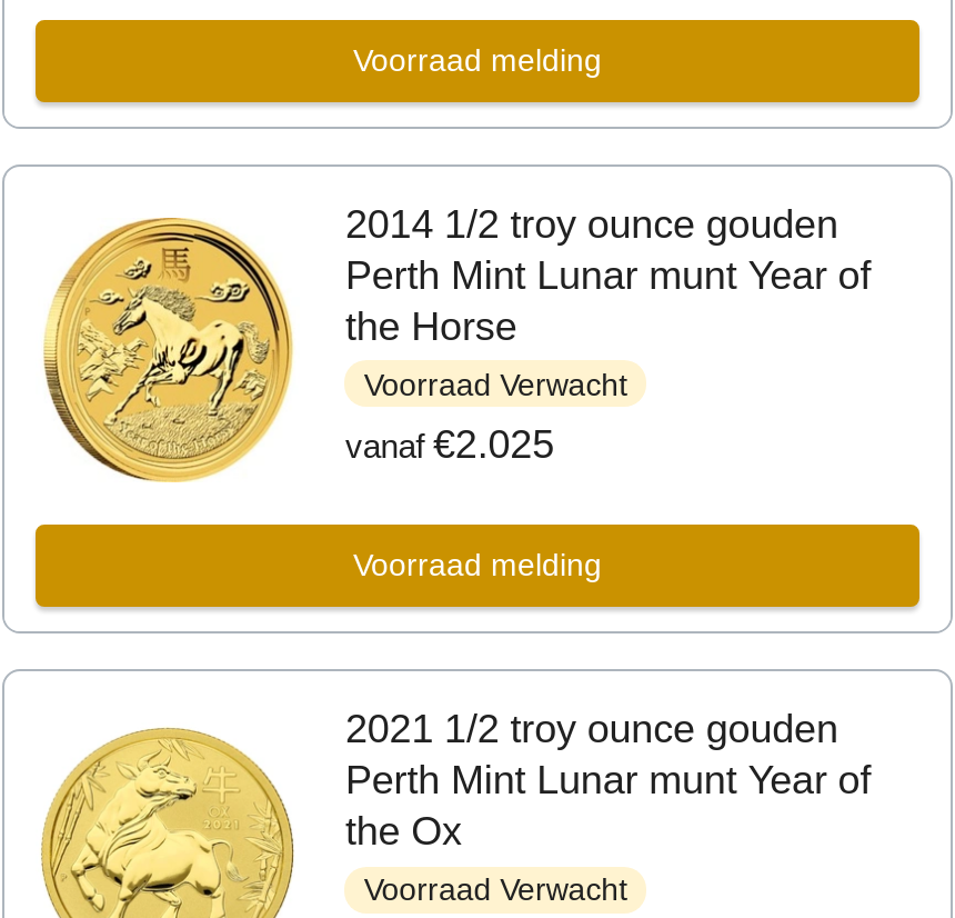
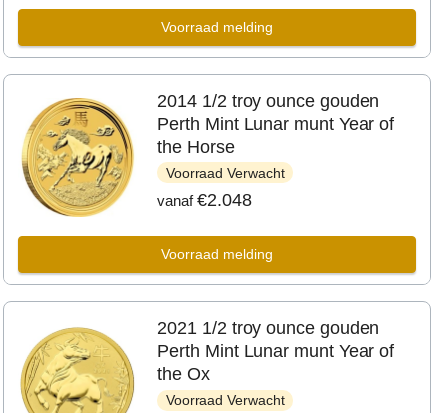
[345,422,554,466] vanaf €2.025 -> [157,190,251,210] vanaf €2.048

